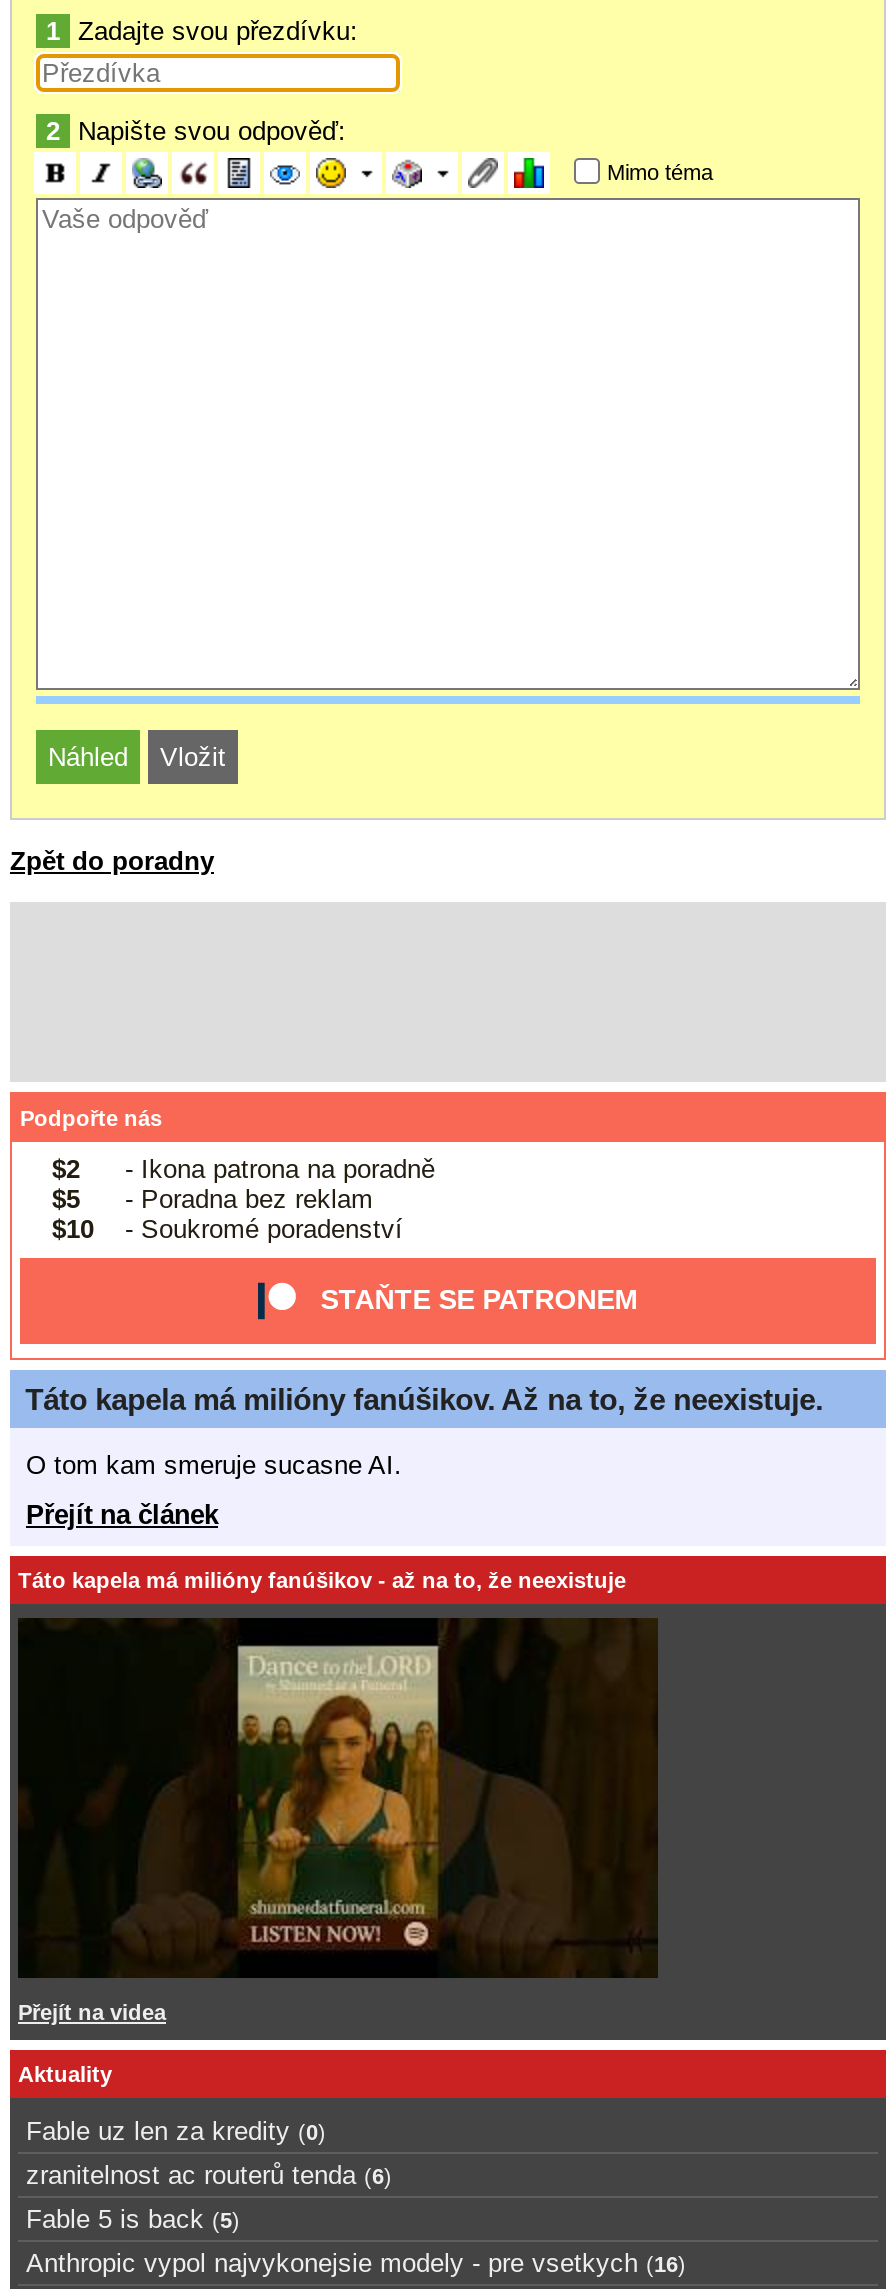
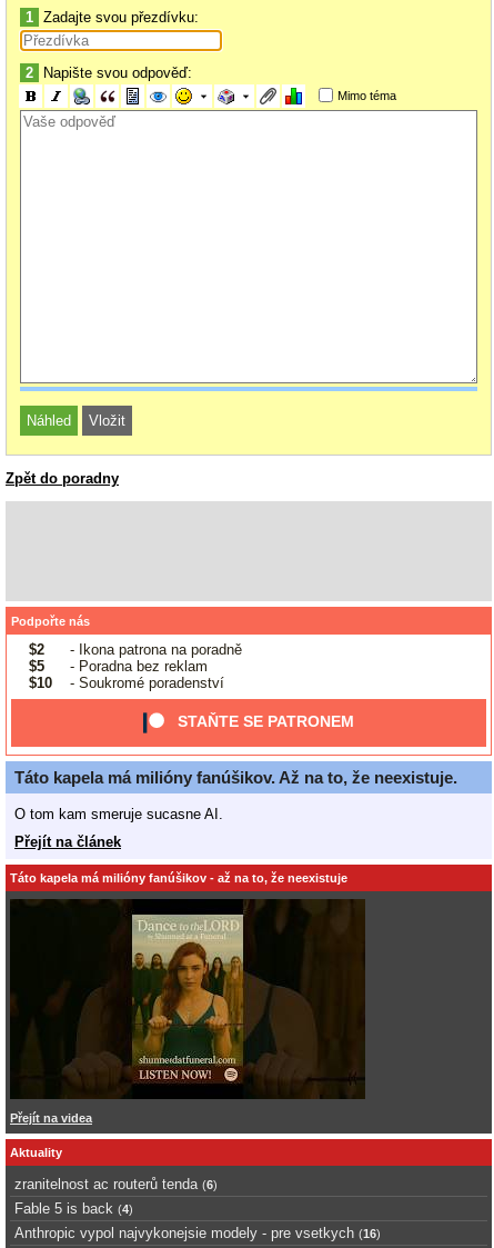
[26,2117,326,2147] Fable uz len za kredity (0) -> none
[26,2205,240,2235] Fable 5 is back (5) -> [14,1201,133,1217] Fable 5 is back (4)

